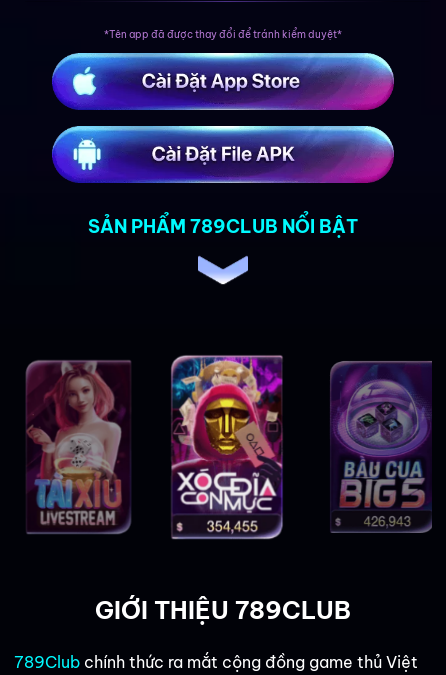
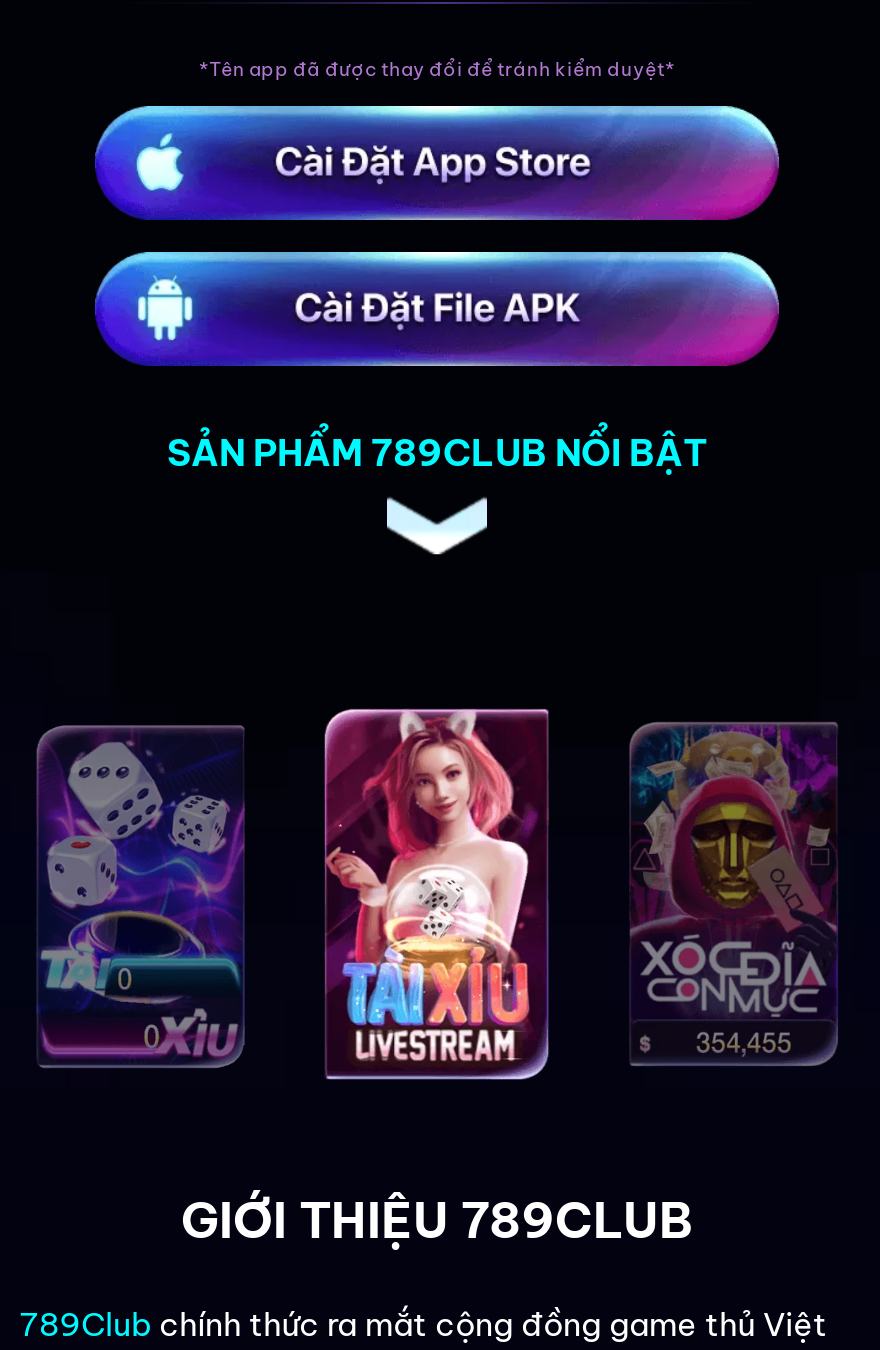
[197,249,249,285] [image] -> [385,496,489,568] [image]
[23,359,131,533] [image] -> [35,720,251,1066] [image]
[167,355,284,540] [image] -> [323,708,555,1082] [image]
[320,360,432,533] [image] -> [629,720,853,1068] [image]

